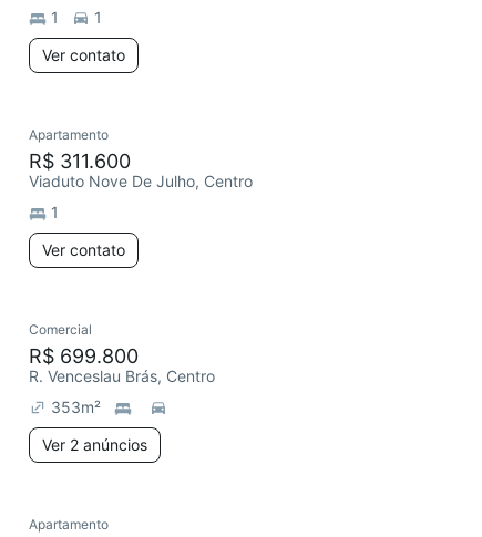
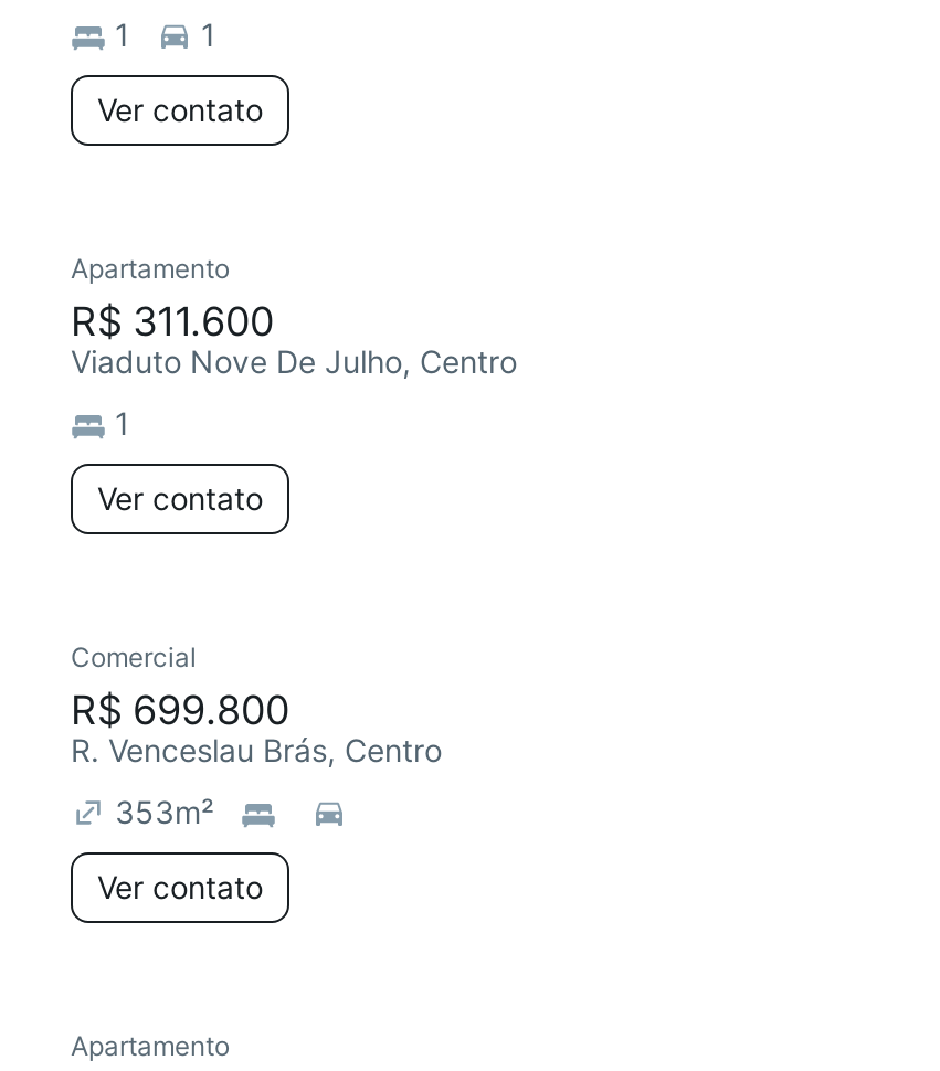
[42,435,147,454] Ver 2 anúncios -> [97,868,263,905] Ver contato

